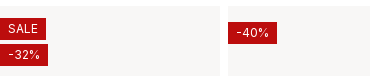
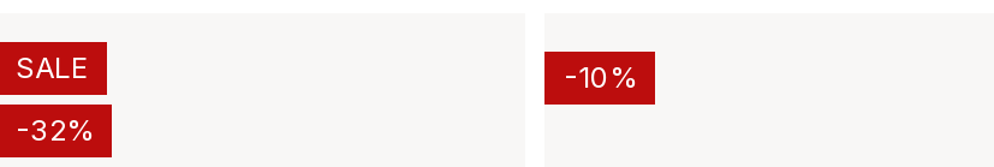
[236,25,269,40] -40% -> [564,60,636,96] -10%

